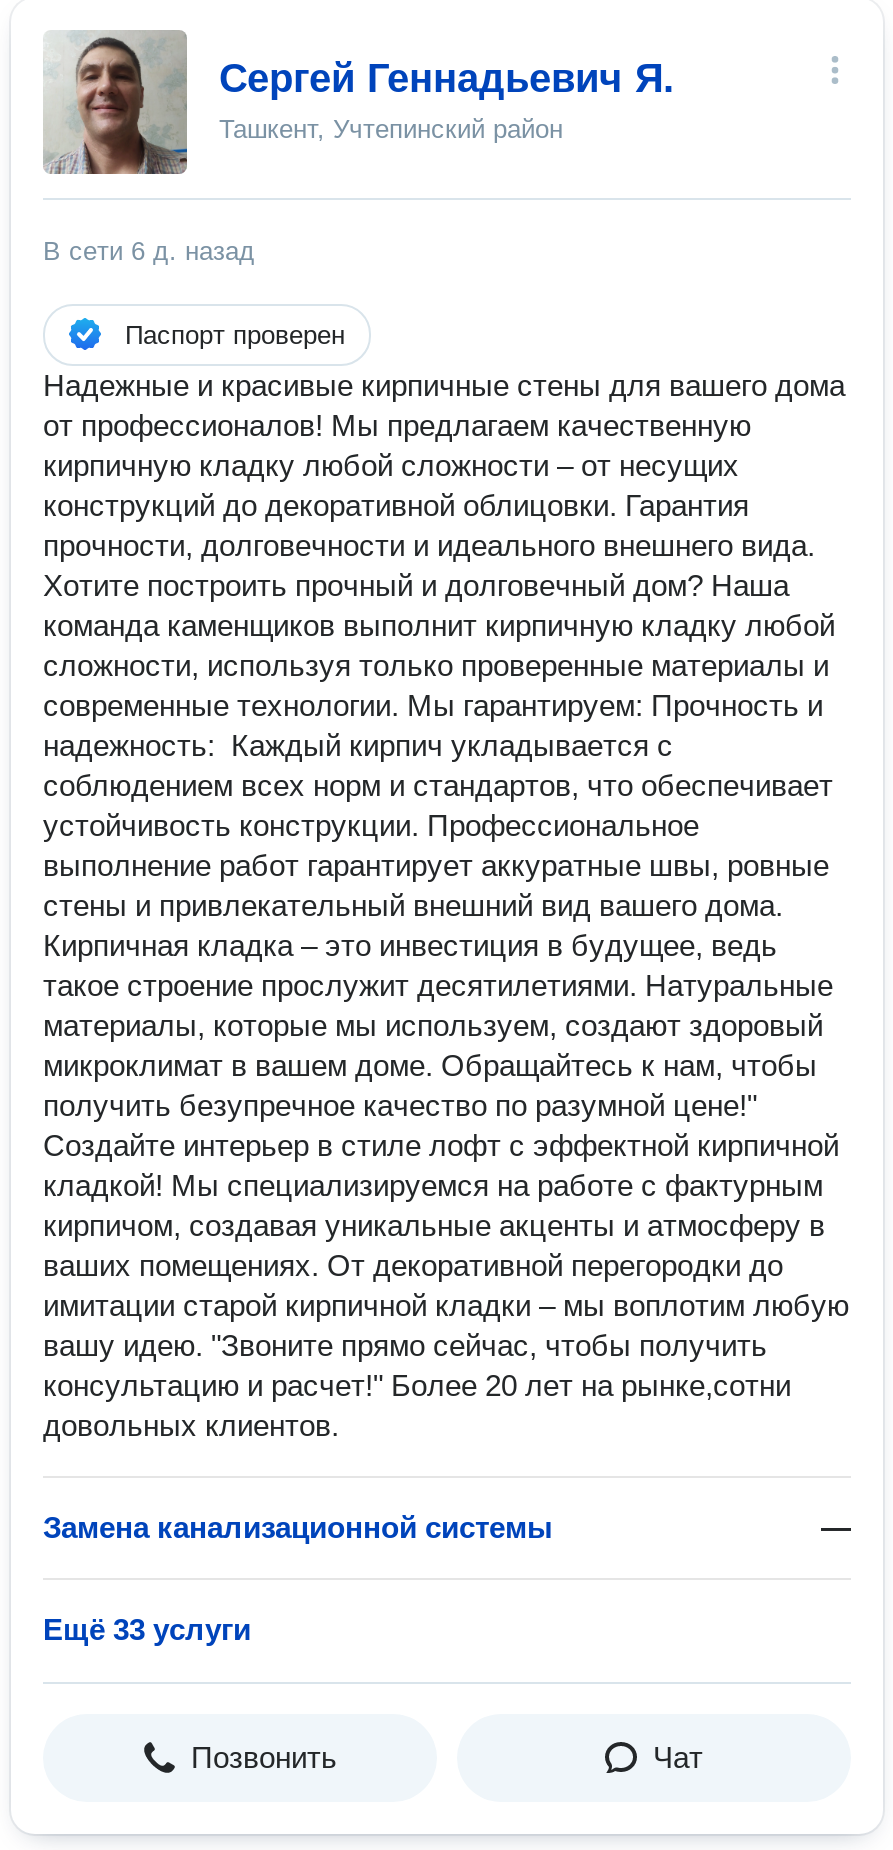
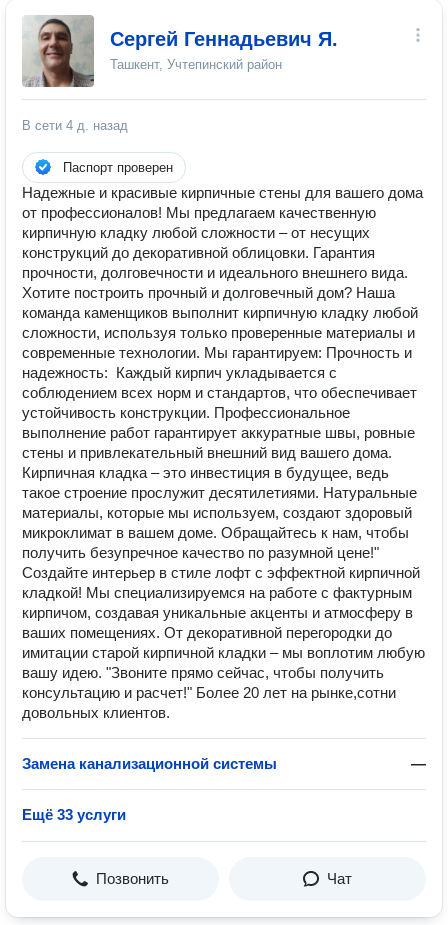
[43,236,255,266] В сети 6 д. назад -> [22,118,128,133] В сети 4 д. назад

